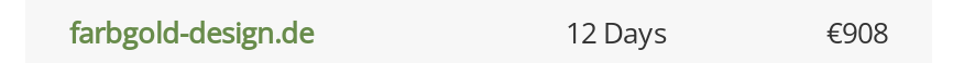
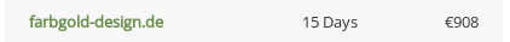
[566,13,667,52] 12 Days -> [302,11,357,32] 15 Days

